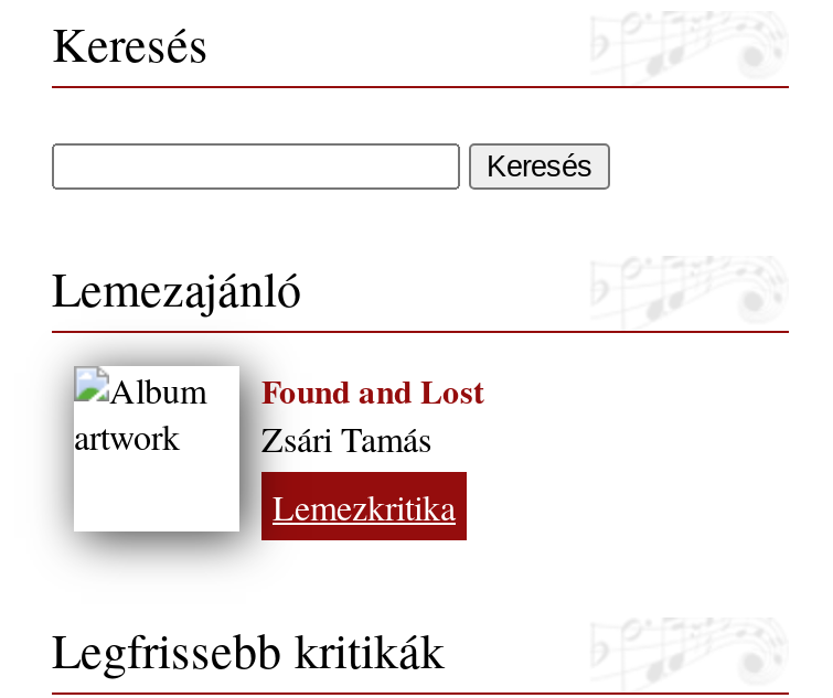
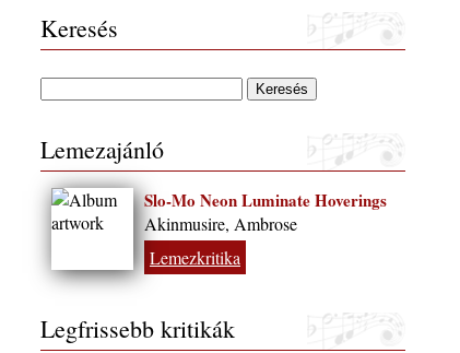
[261,366,484,461] Found and Lost | Zsári Tamás -> [144,188,387,235] Slo-Mo Neon Luminate Hoverings | Akinmusire, Ambrose

